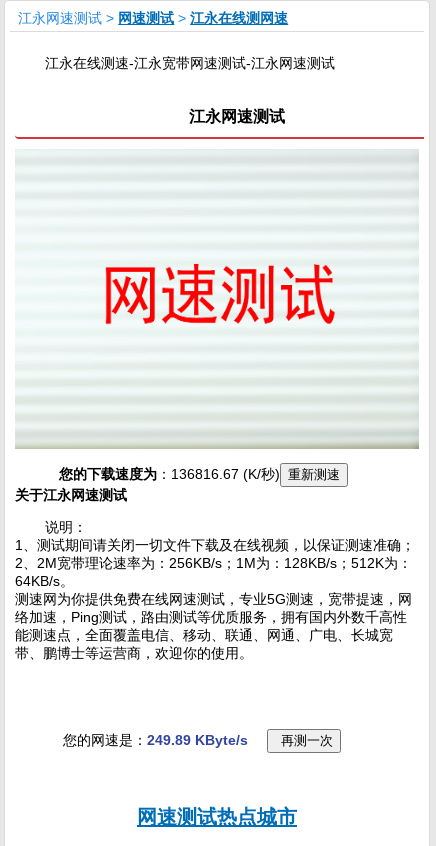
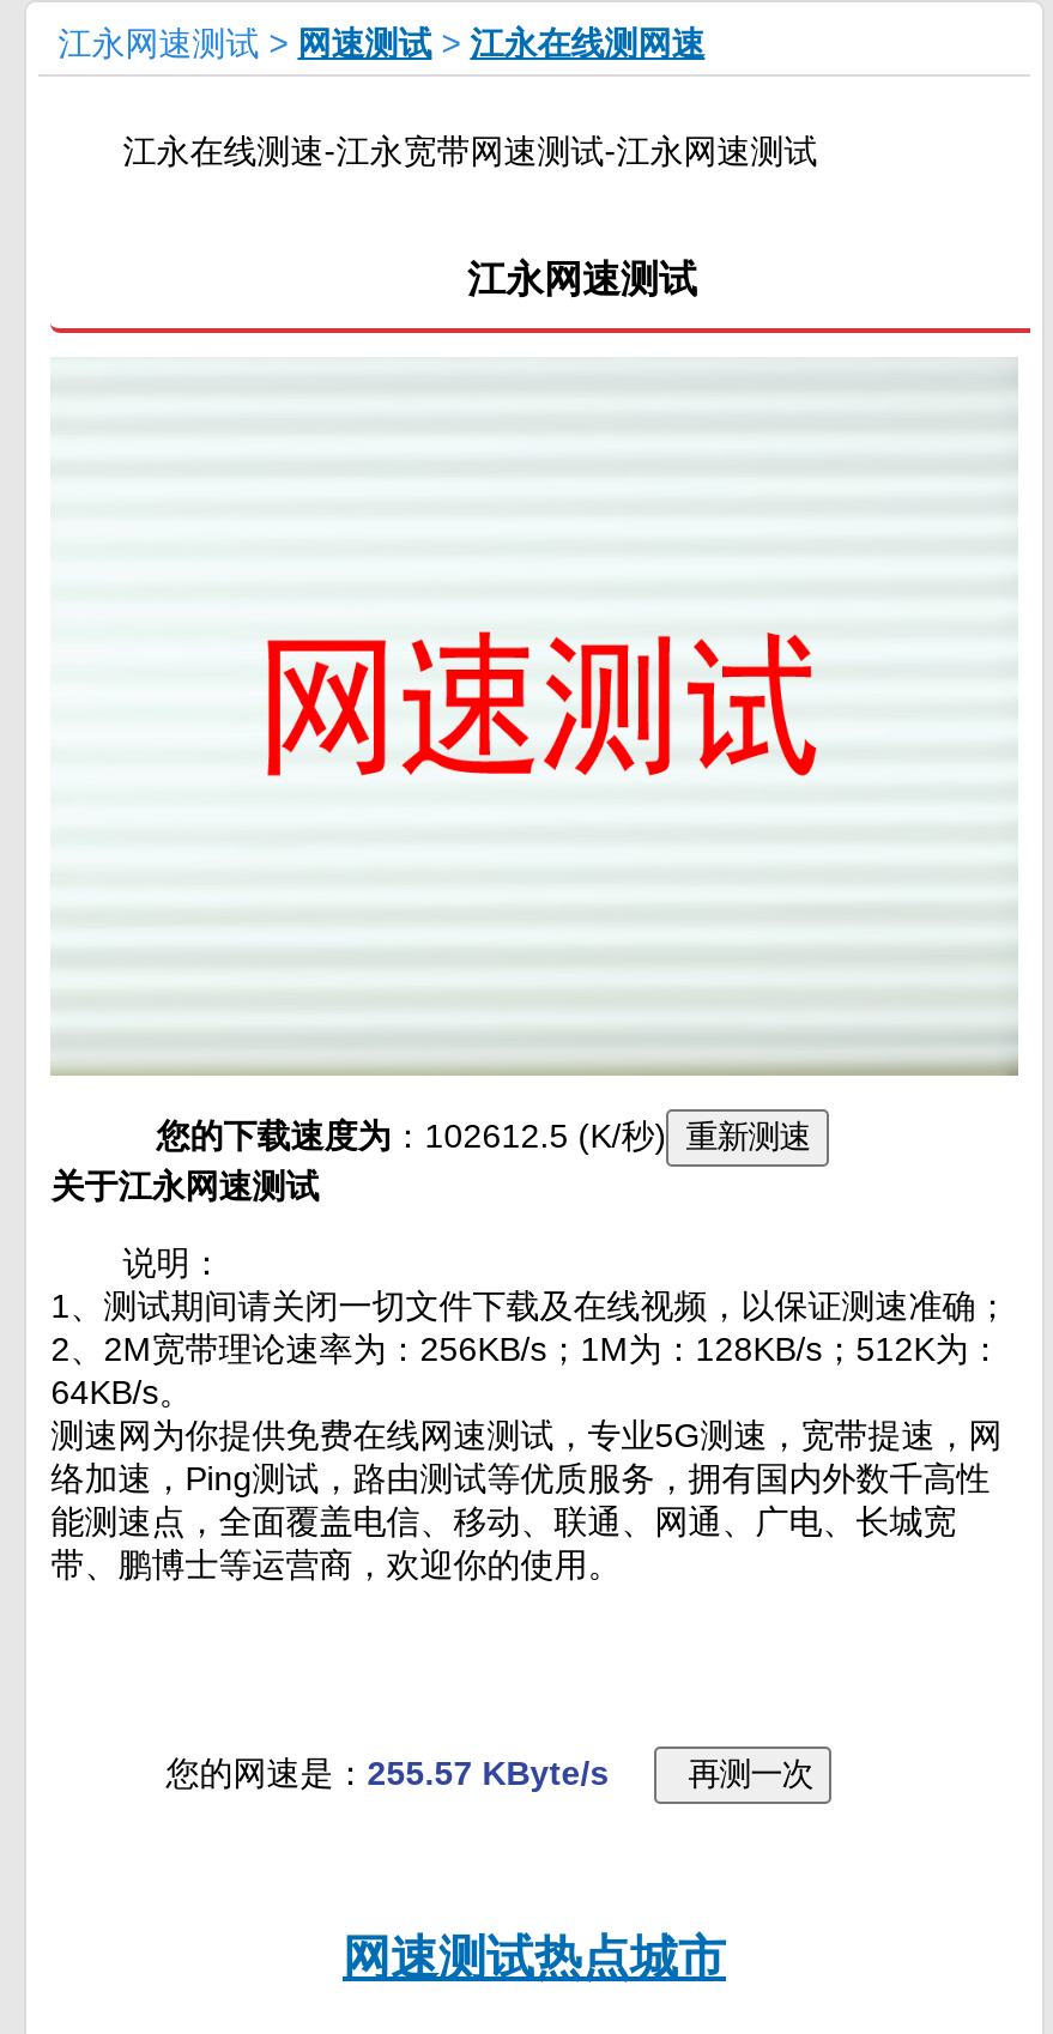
[73,466,340,482] 您的下载速度为：136816.67 (K/秒) 重新测速 -> [190,1116,810,1155] 您的下载速度为：102612.5 (K/秒) 重新测速
[63,732,248,748] 您的网速是：249.89 KByte/s -> [166,1754,609,1792] 您的网速是：255.57 KByte/s

